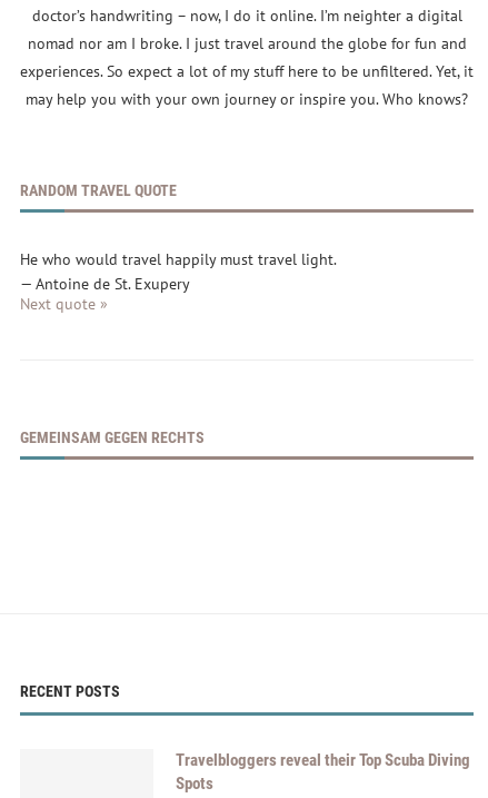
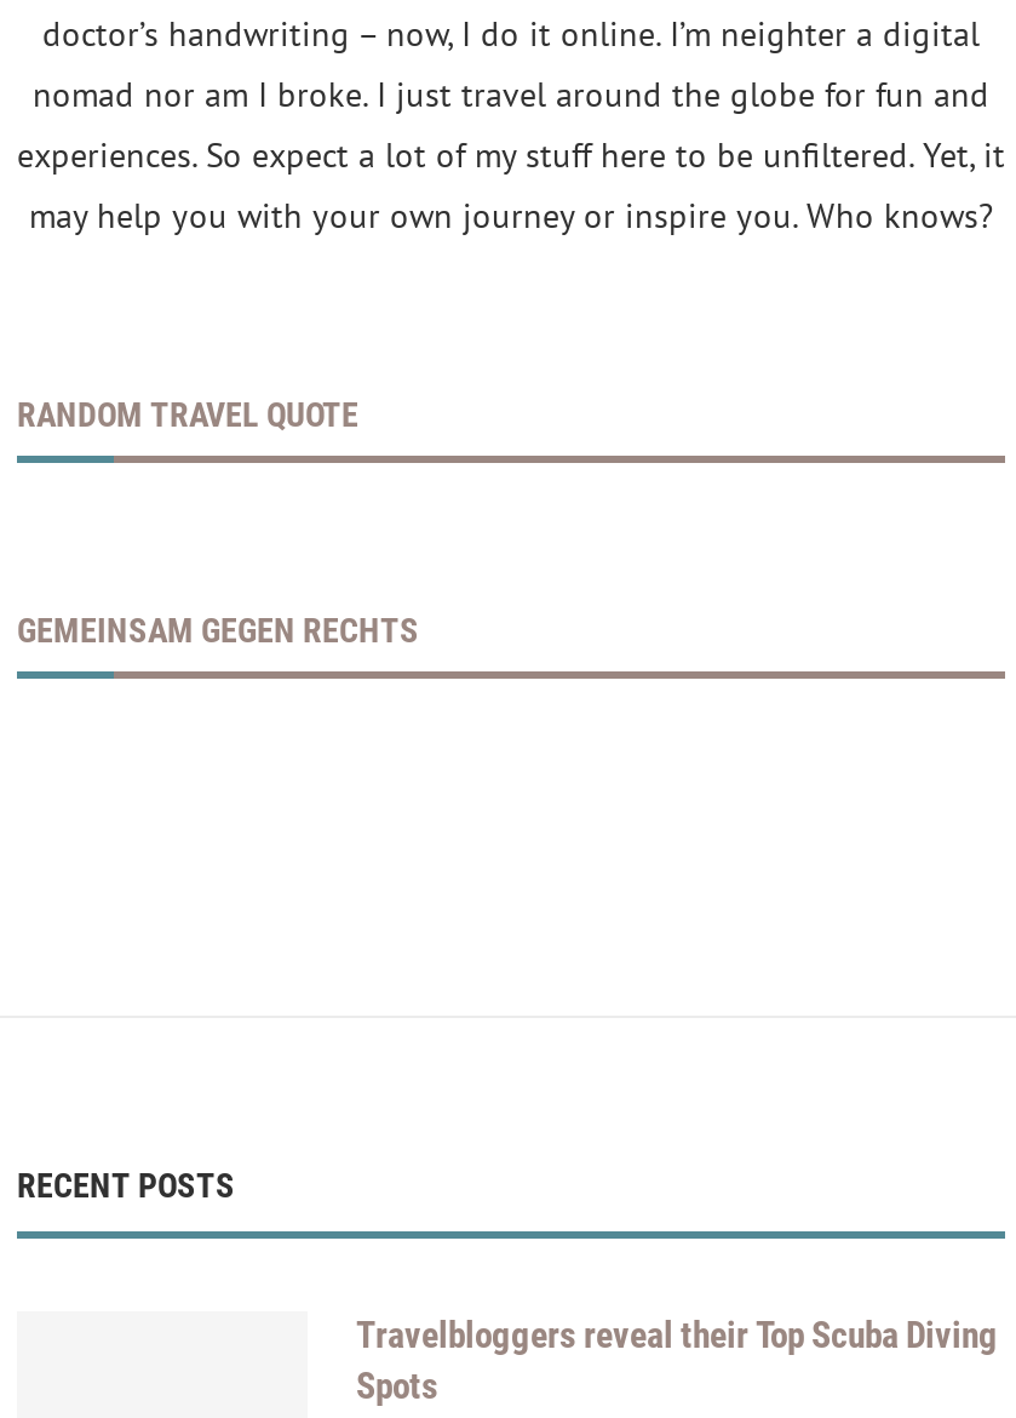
[20,249,337,314] He who would travel happily must travel light. | — Antoine de St. Exupery | Next quote » -> none

